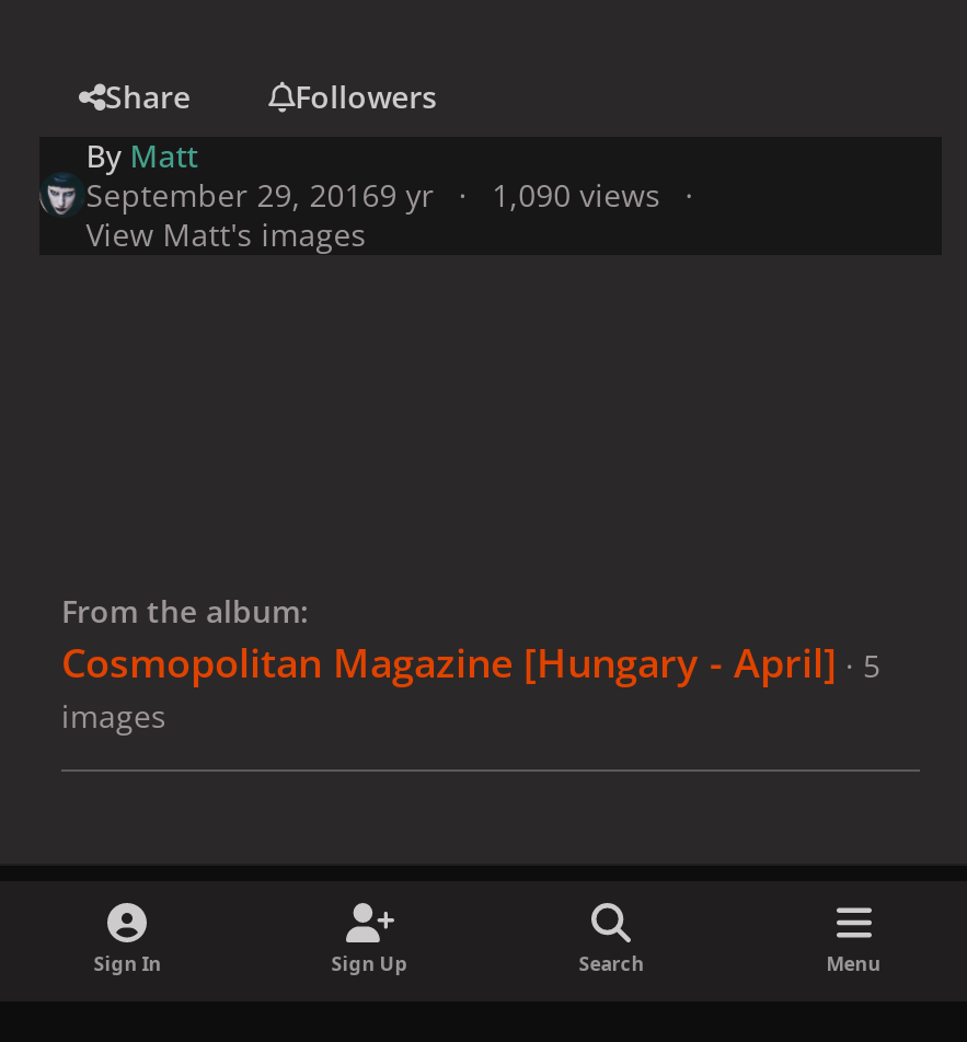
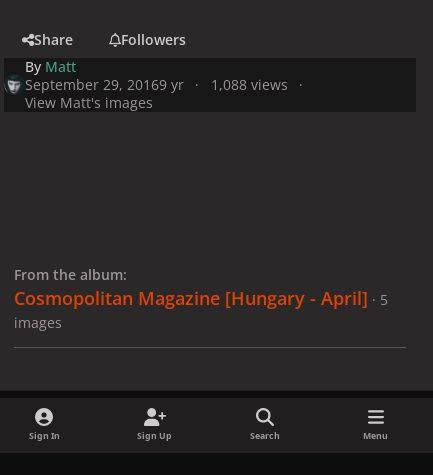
[86,173,661,215] September 29, 20169 yr 1,090 views -> [25,74,288,93] September 29, 20169 yr 1,088 views

